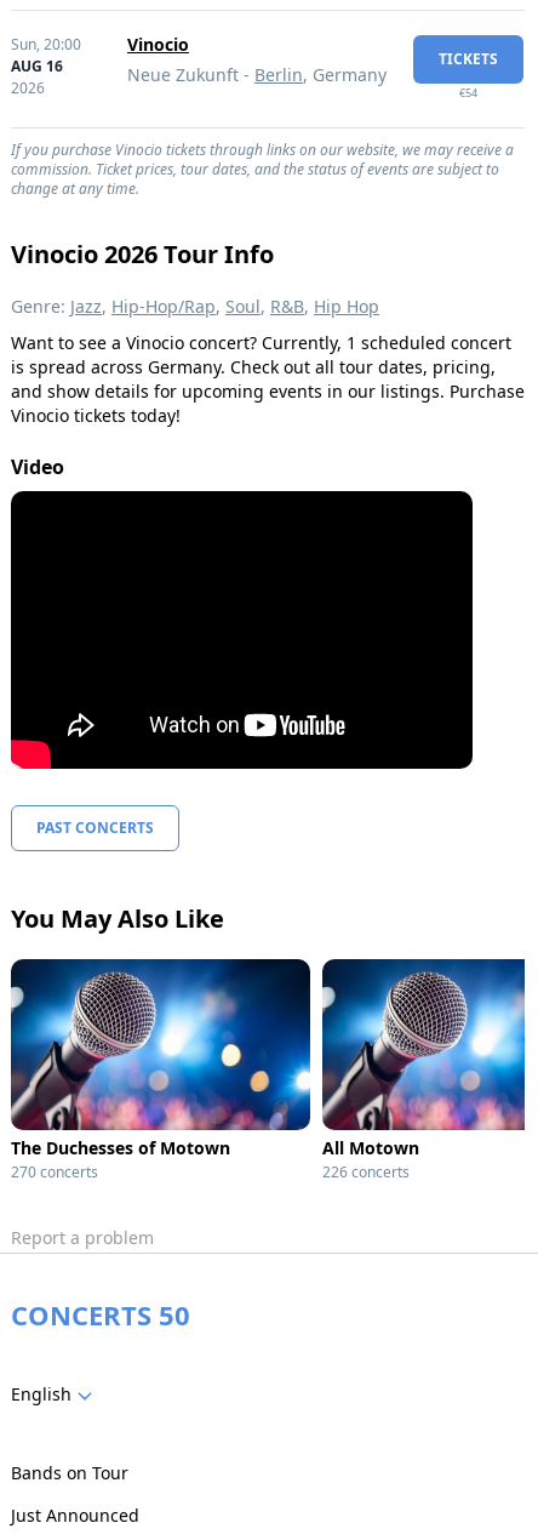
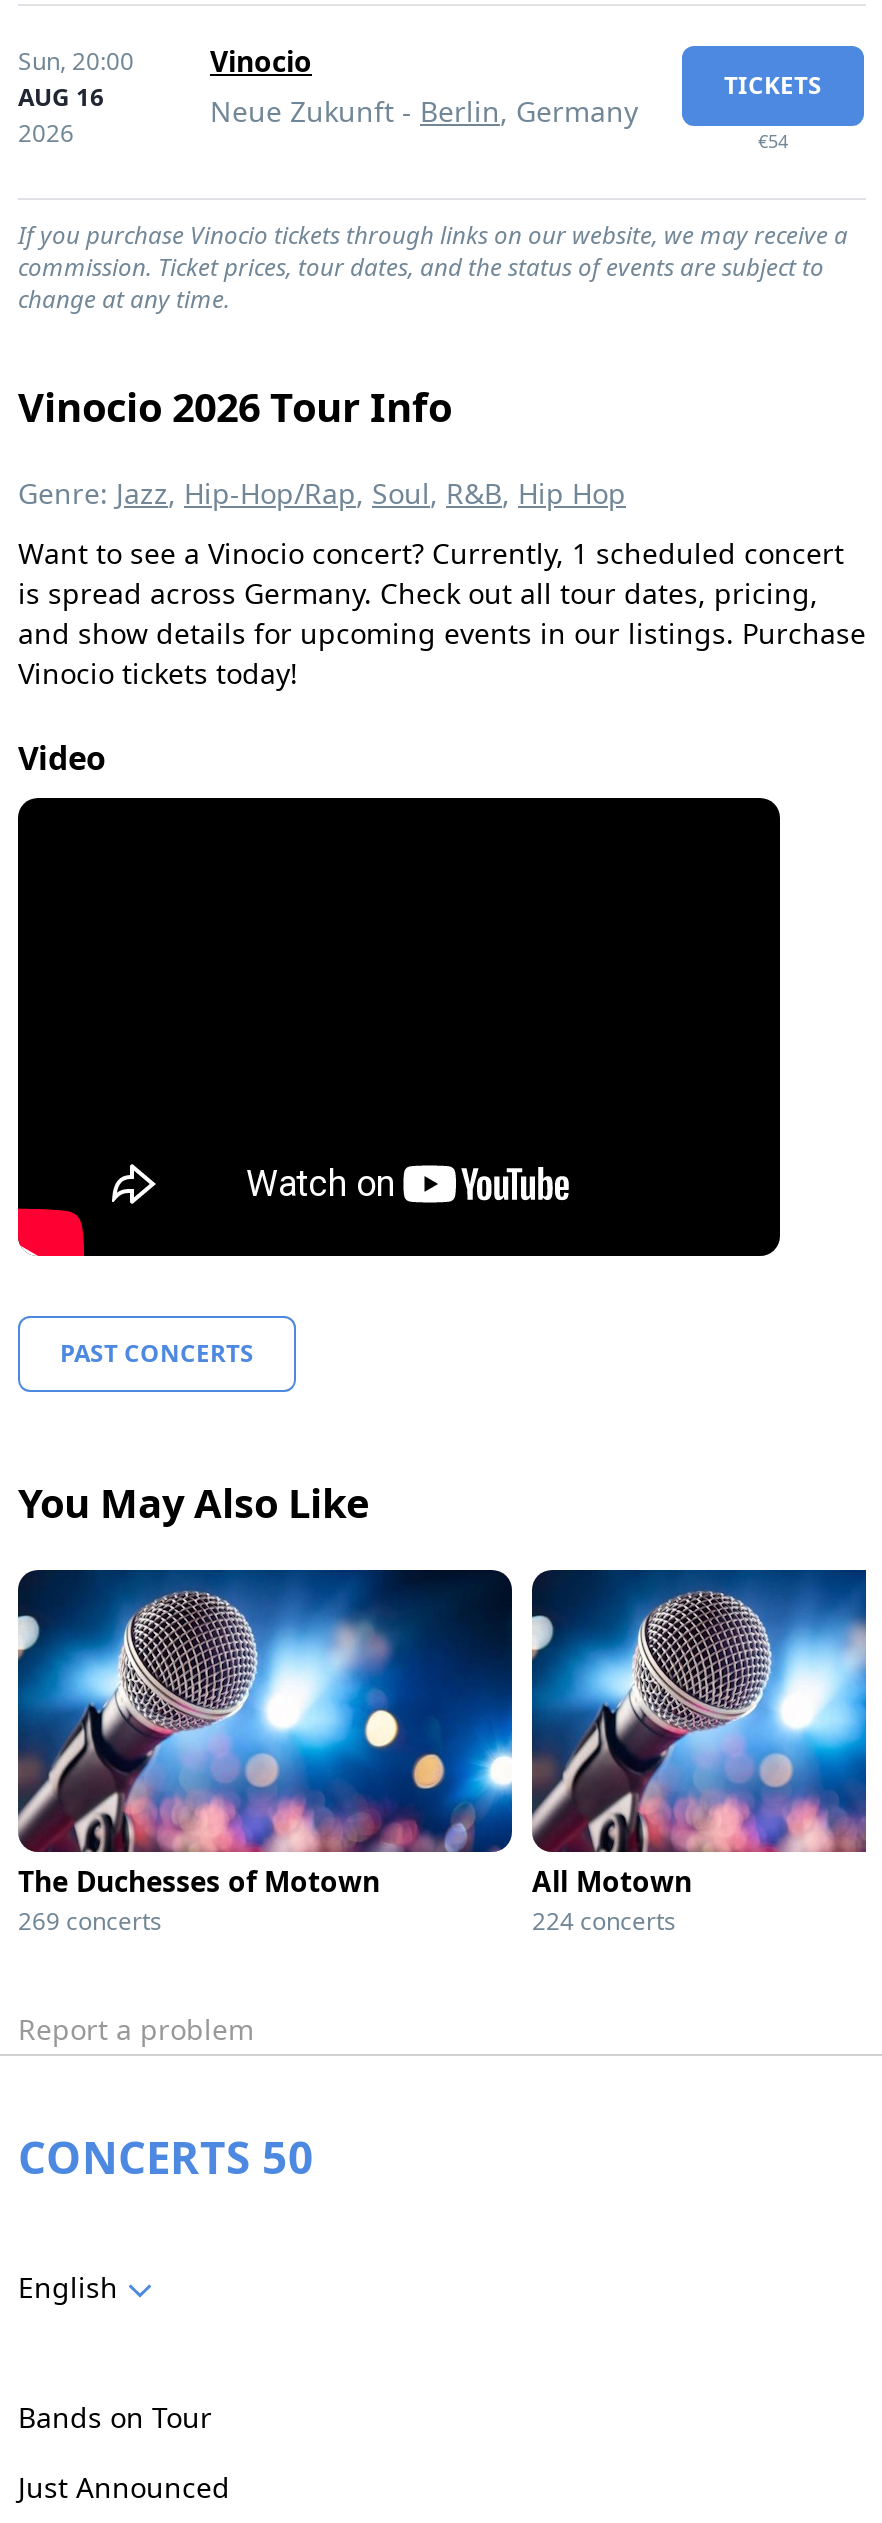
[11,1162,98,1182] 270 concerts -> [18,1904,162,1938] 269 concerts
[322,1162,410,1182] 226 concerts -> [532,1904,676,1938] 224 concerts

